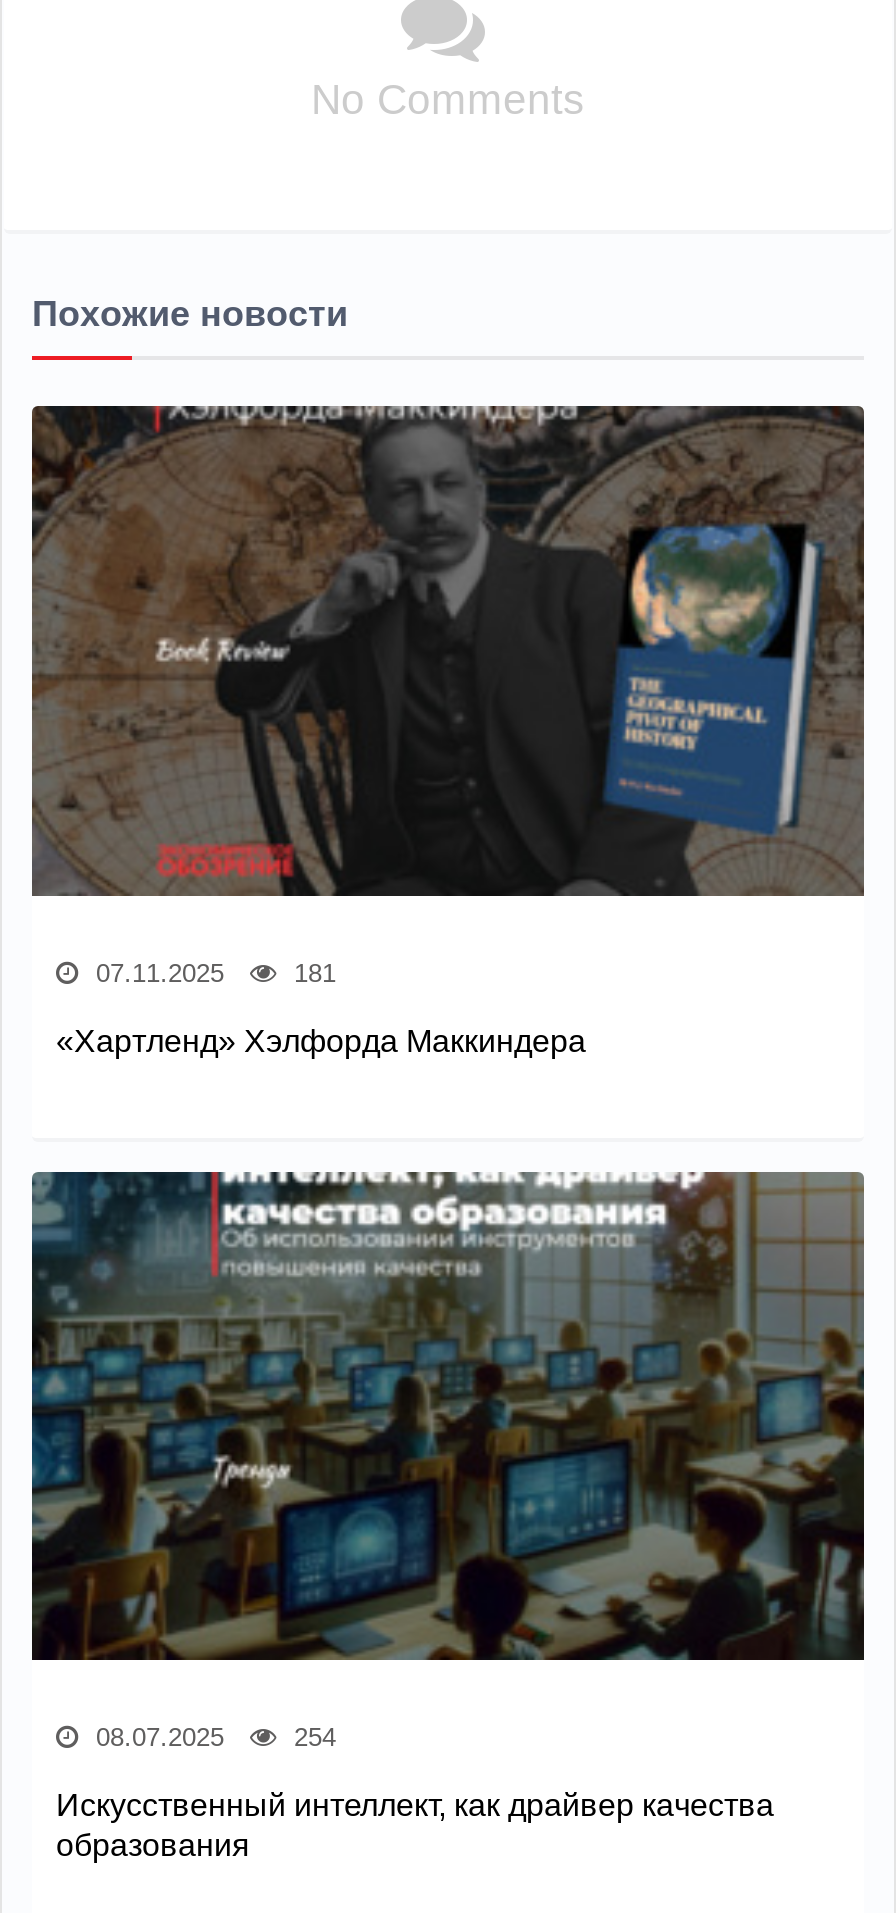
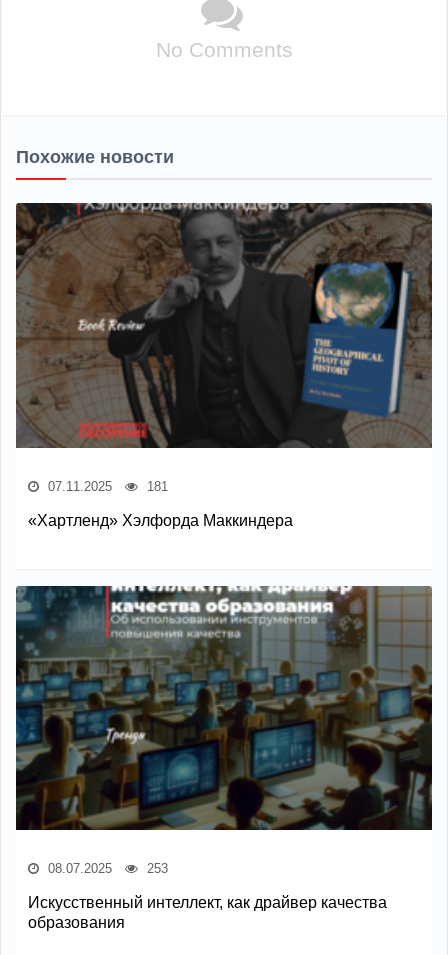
[286,1723,336,1753] 254 -> [143,861,168,876] 253

